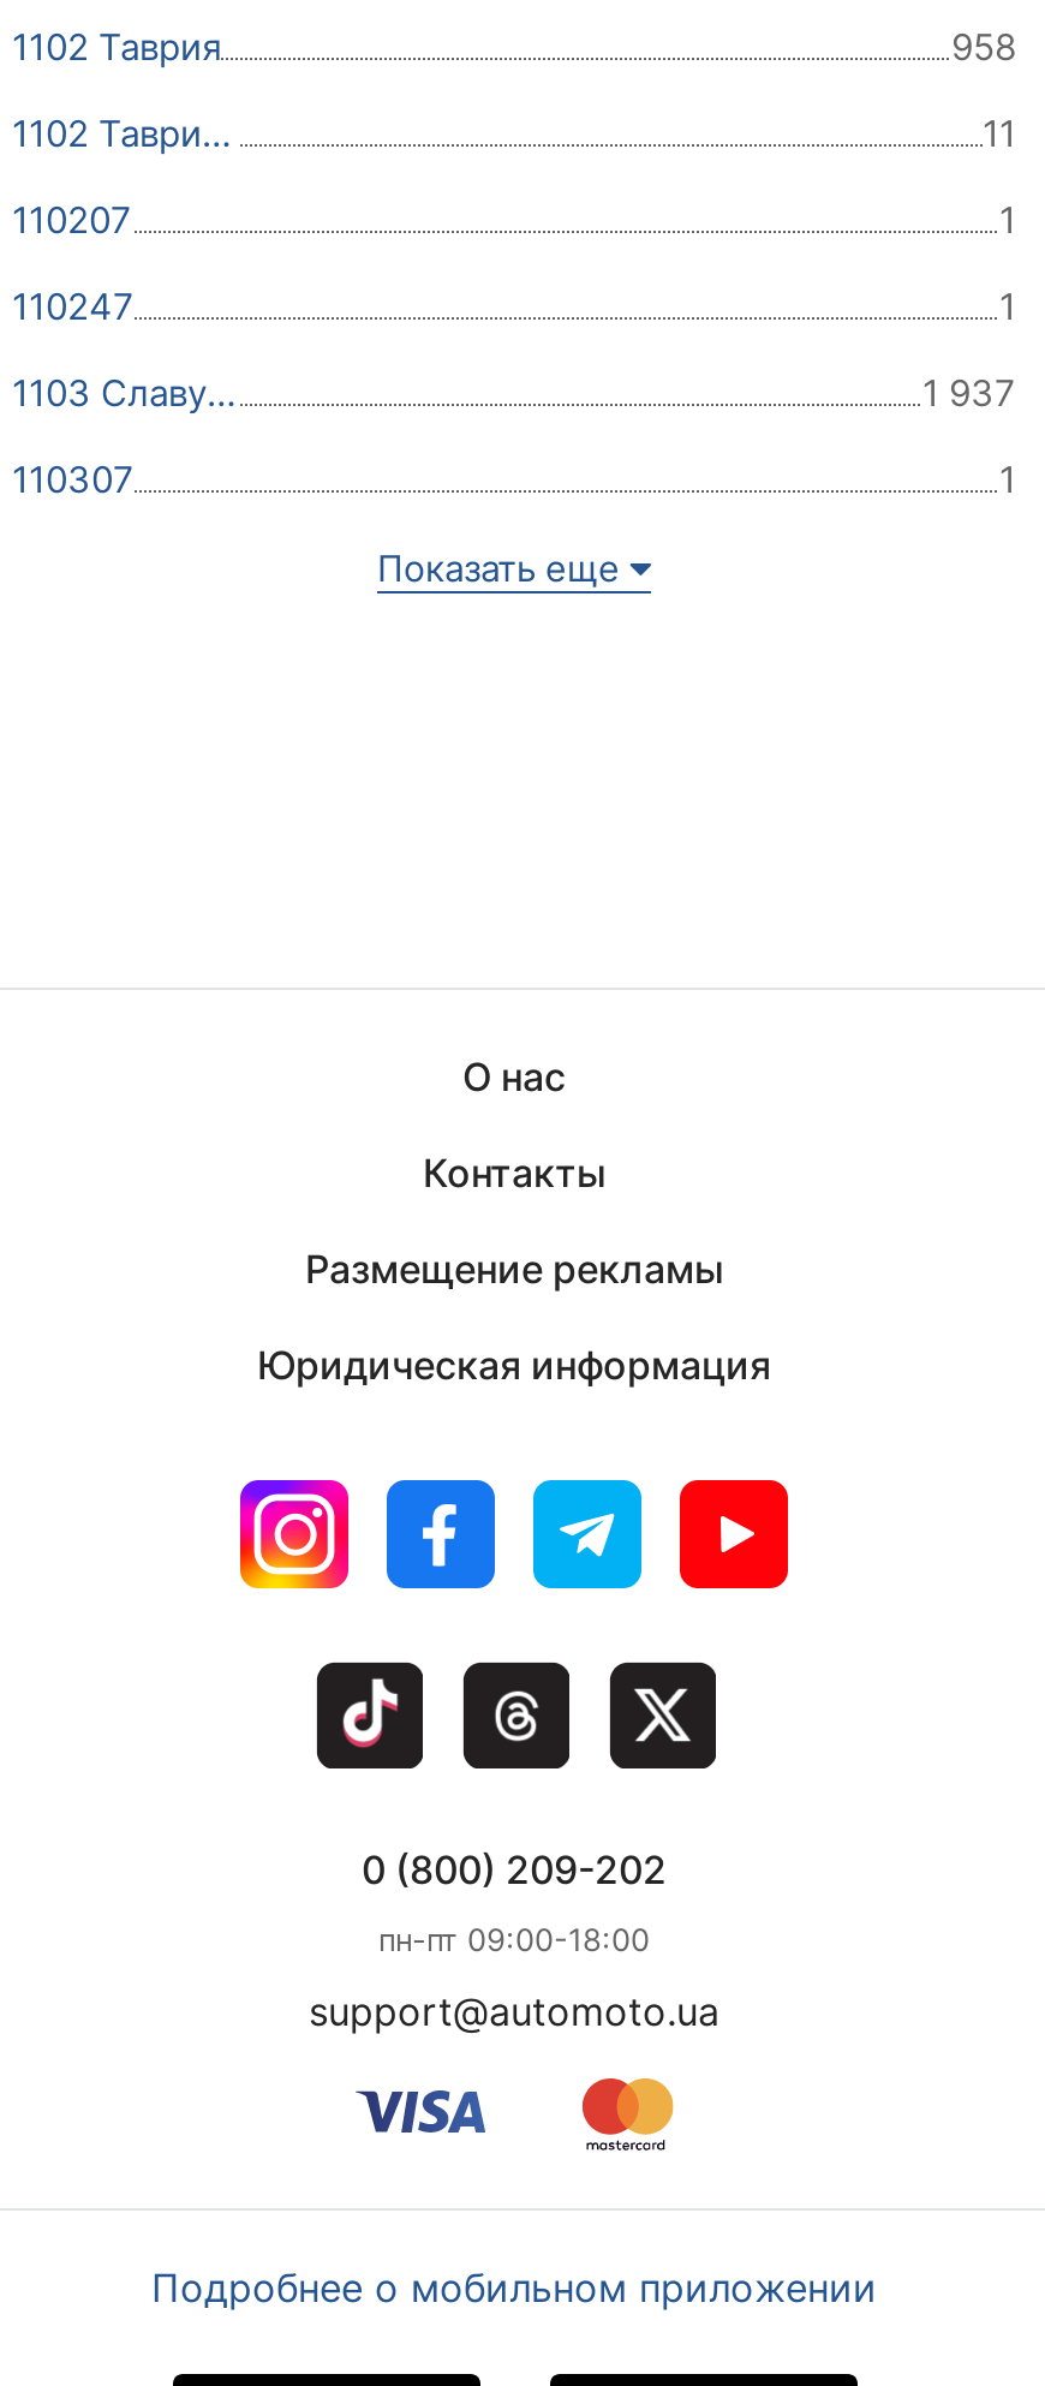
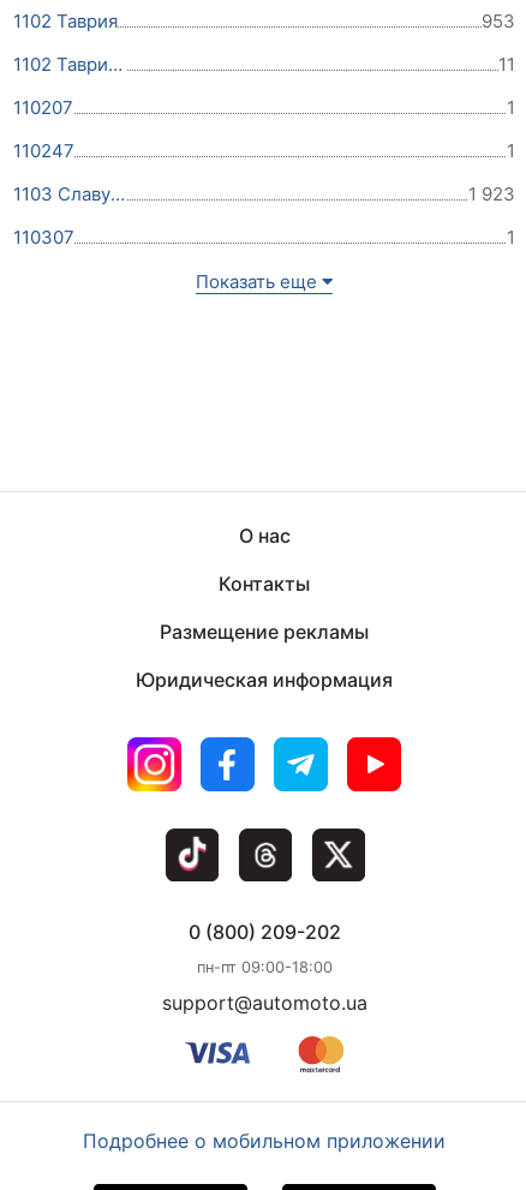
[951,25,1016,70] 958 -> [482,10,515,33] 953
[922,371,1016,416] 1 937 -> [468,183,515,206] 1 923

